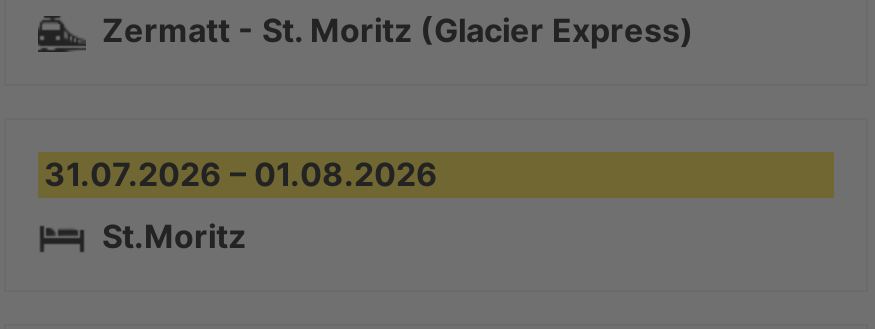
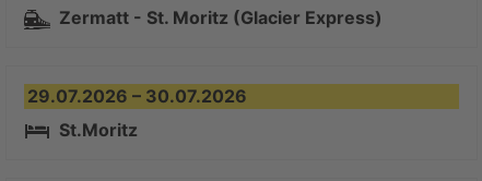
[44,154,438,194] 31.07.2026 – 01.08.2026 -> [27,85,247,107] 29.07.2026 – 30.07.2026

